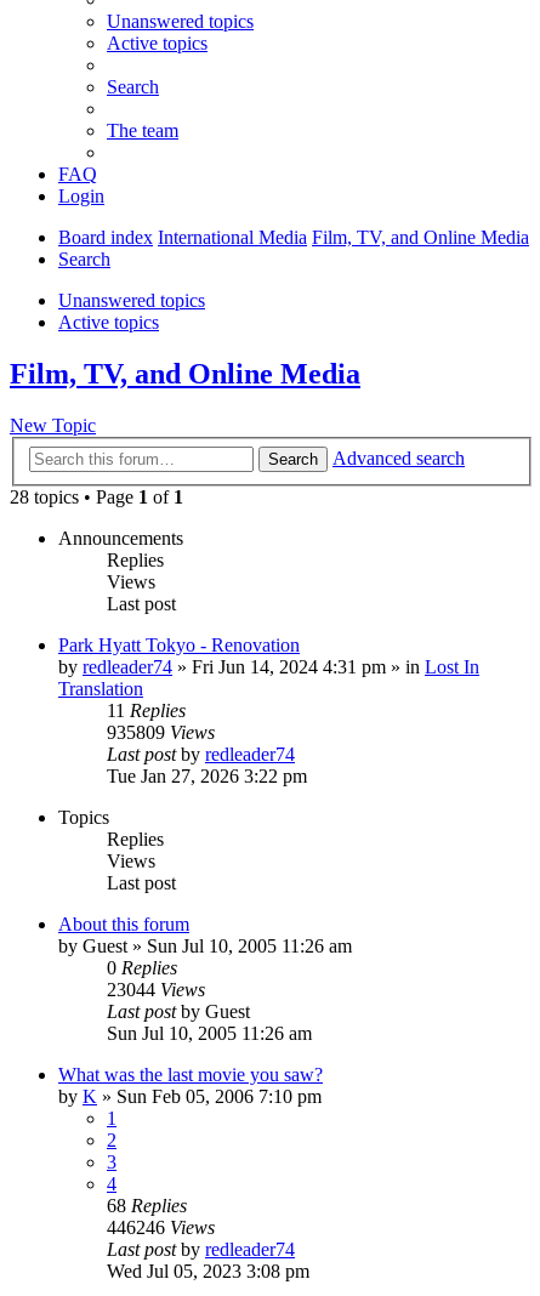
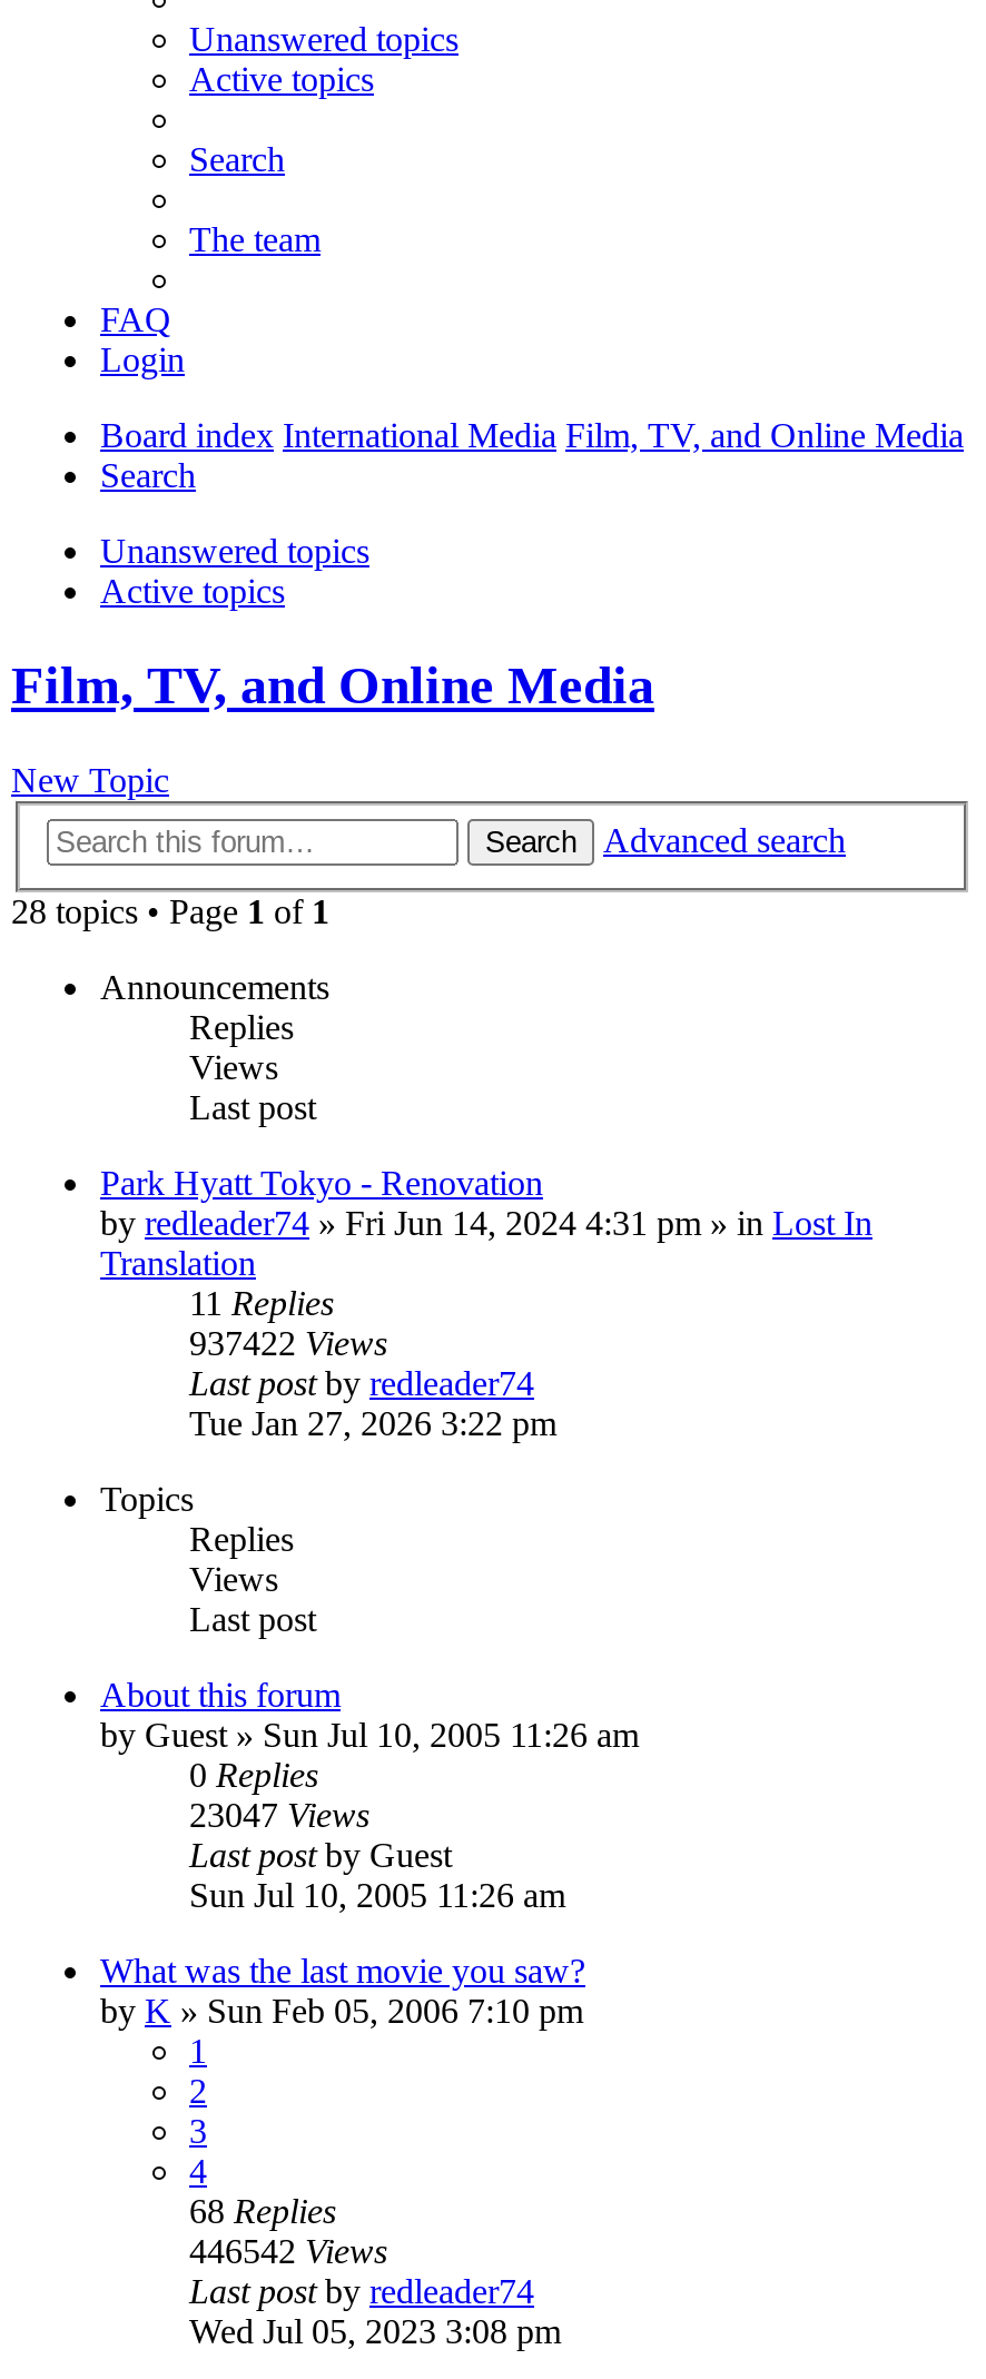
[107,722,215,743] 935809 Views -> [189,1324,387,1362] 937422 Views
[107,979,205,1000] 23044 Views -> [189,1796,369,1834] 23047 Views
[107,1217,215,1238] 446246 Views -> [189,2232,387,2270] 446542 Views

